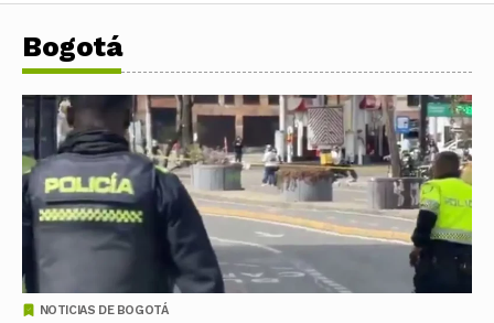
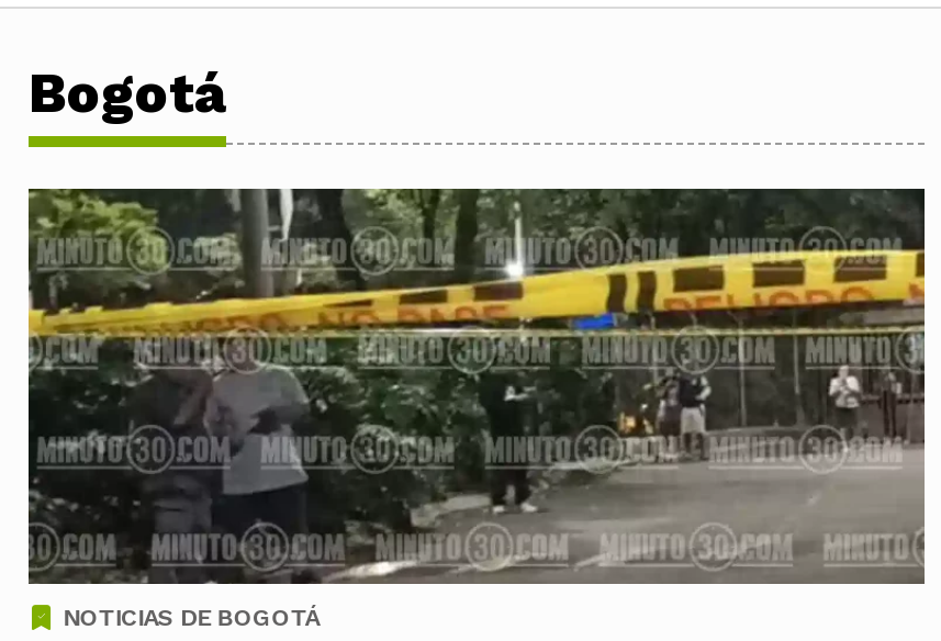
[21,94,473,294] [image] -> [26,187,927,586] [image]

